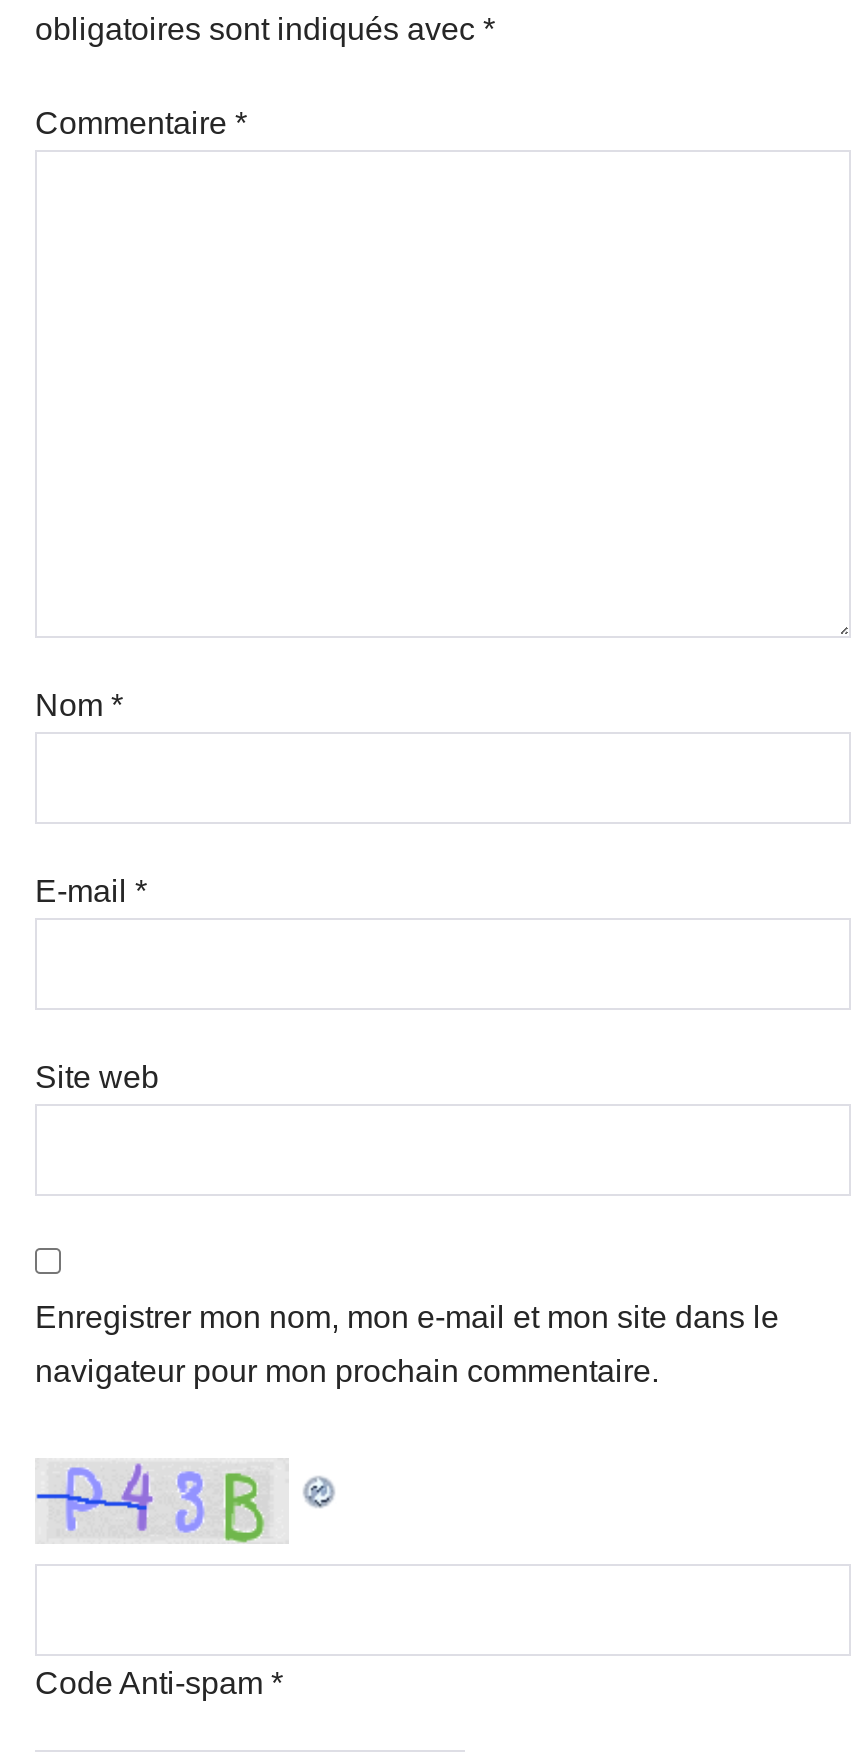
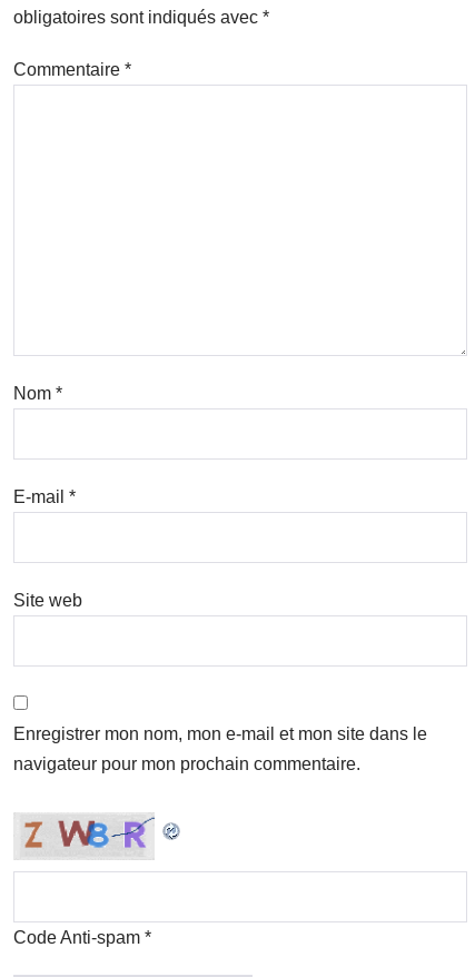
[35,1462,287,1544] [image] -> [14,816,155,859] [image]

